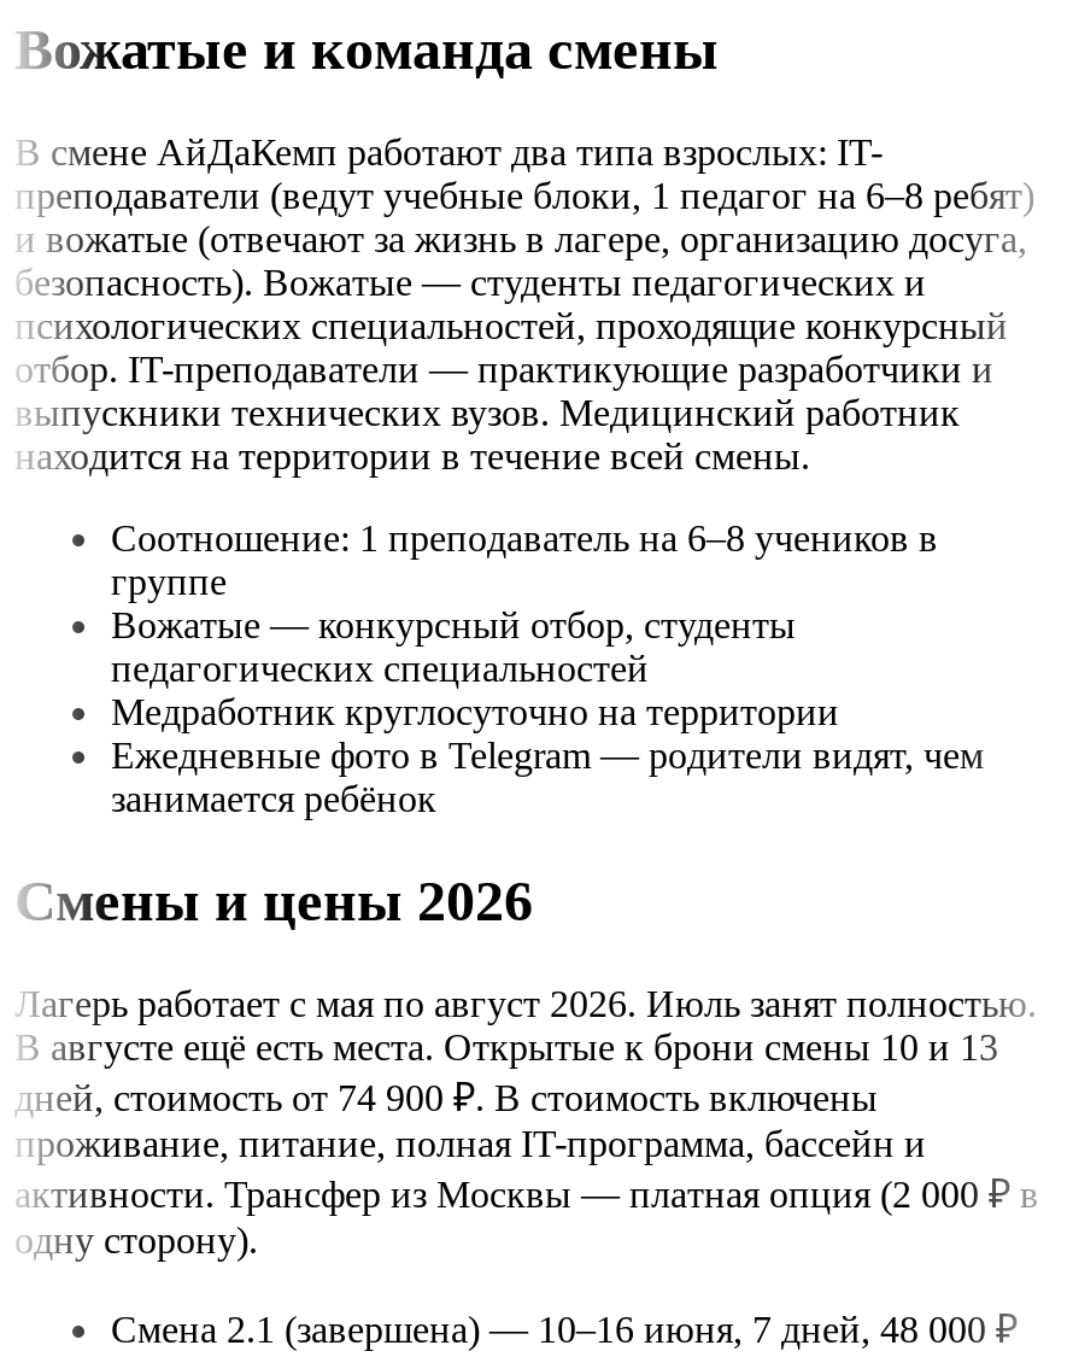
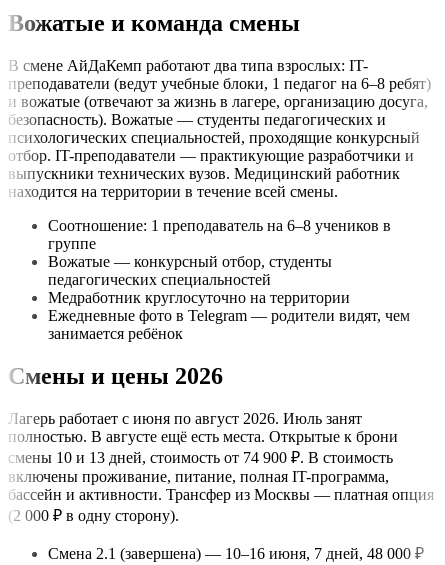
[14,983,1039,1261] Лагерь работает с мая по август 2026. Июль занят полностью. | В августе ещё есть места. Открытые к брони смены 10 и 13 | дней, стоимость от 74 900 ₽. В стоимость включены | проживание, питание, полная IT-программа, бассейн и | активности. Трансфер из Москвы — платная опция (2 000 ₽ в | одну сторону). -> [8,410,434,524] Лагерь работает с июня по август 2026. Июль занят | полностью. В августе ещё есть места. Открытые к брони | смены 10 и 13 дней, стоимость от 74 900 ₽. В стоимость | включены проживание, питание, полная IT-программа, | бассейн и активности. Трансфер из Москвы — платная опция | (2 000 ₽ в одну сторону).

